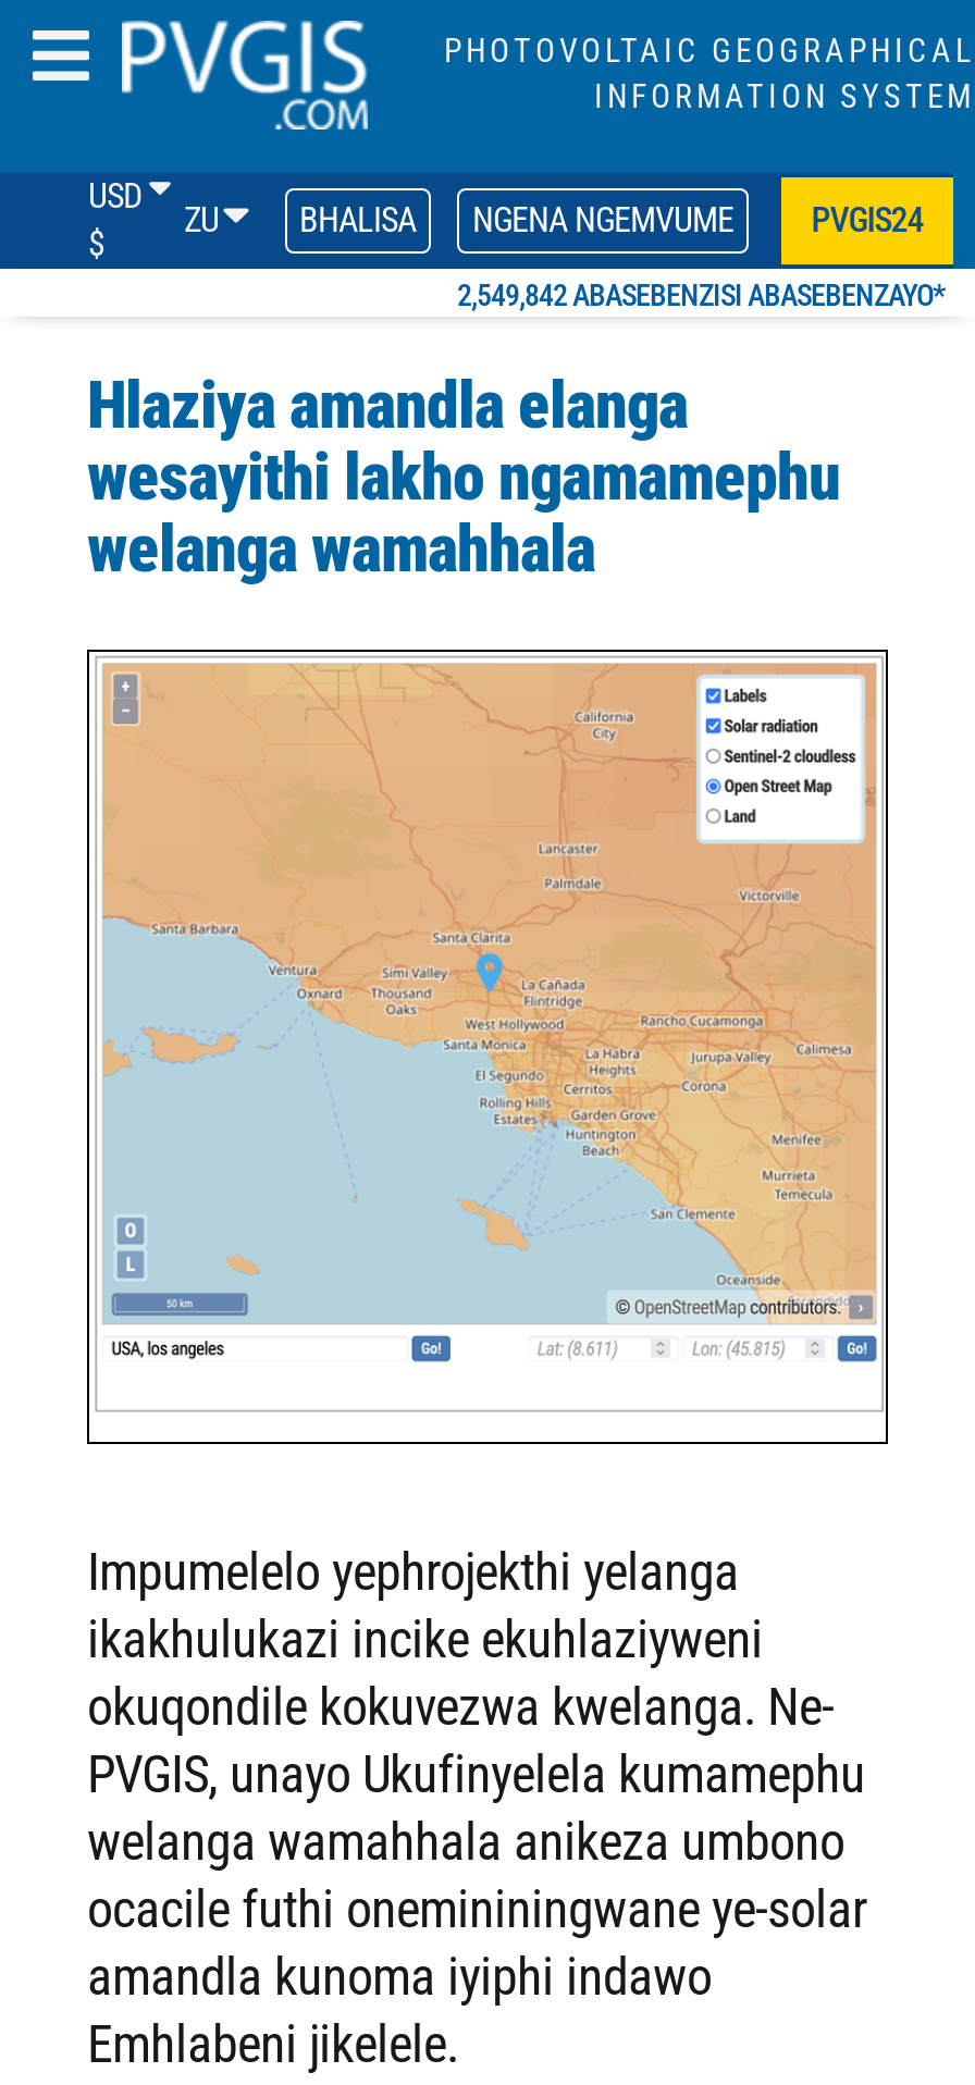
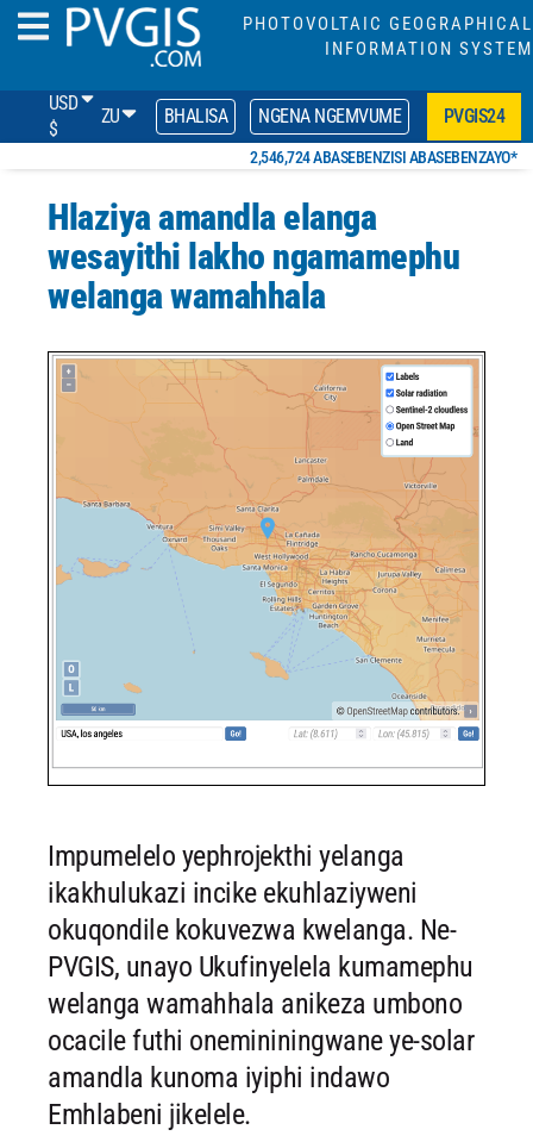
[457,277,945,312] 2,549,842 ABASEBENZISI ABASEBENZAYO* -> [250,148,516,167] 2,546,724 ABASEBENZISI ABASEBENZAYO*

